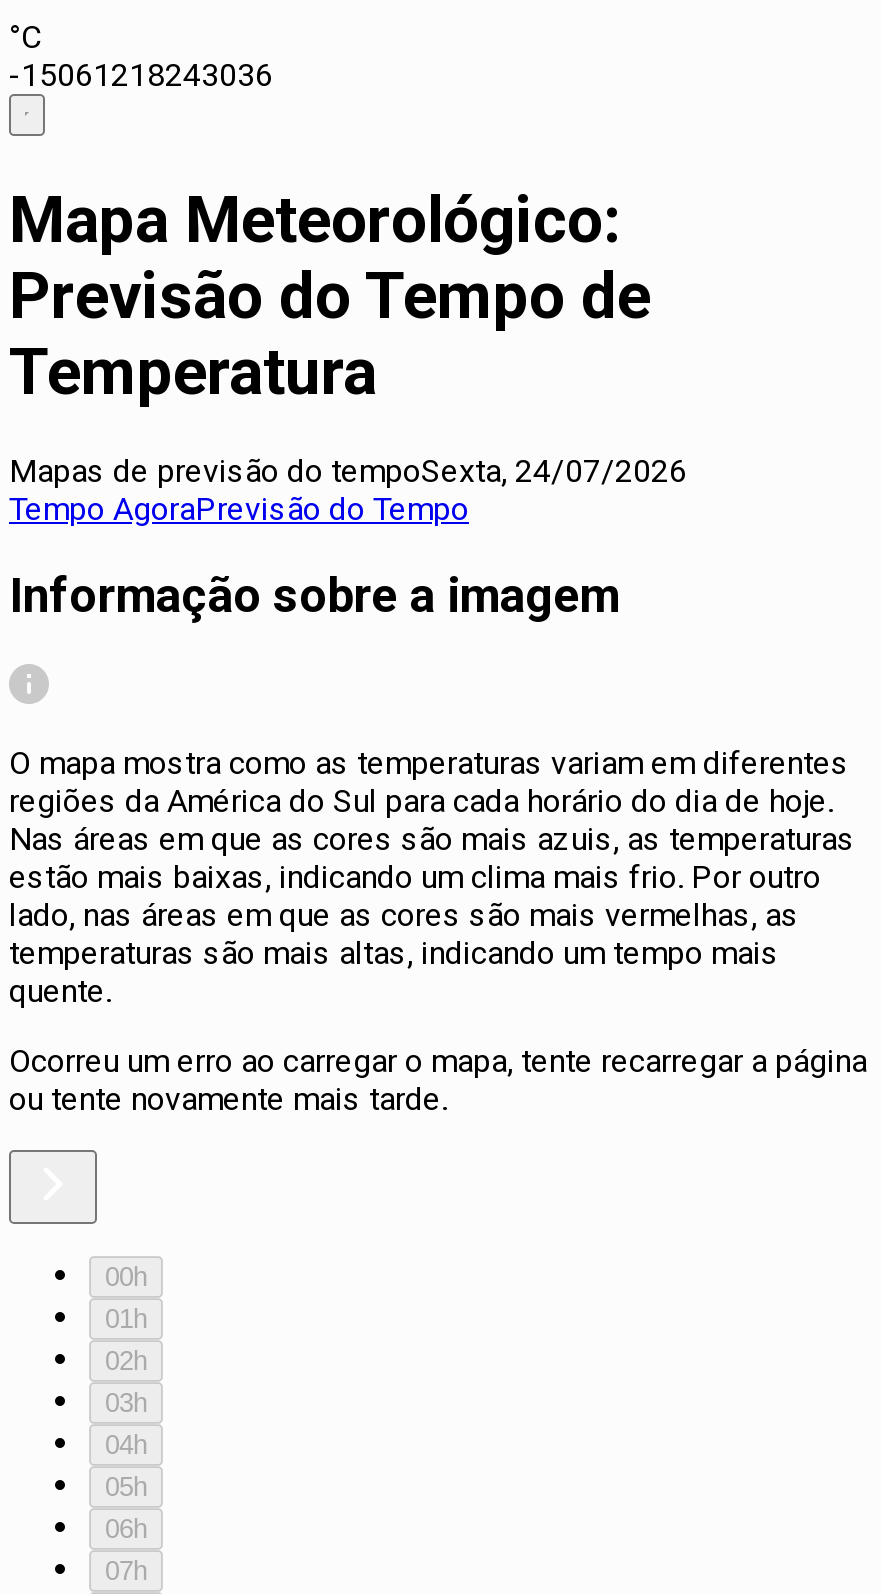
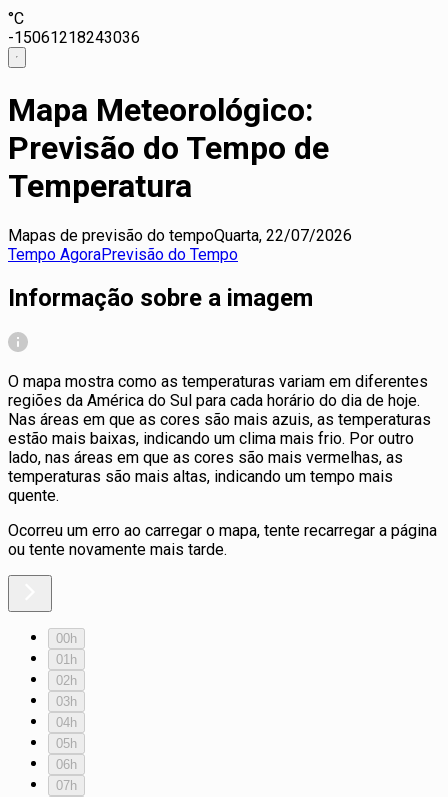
[9,452,687,490] Mapas de previsão do tempoSexta, 24/07/2026 -> [8,226,352,245] Mapas de previsão do tempoQuarta, 22/07/2026

